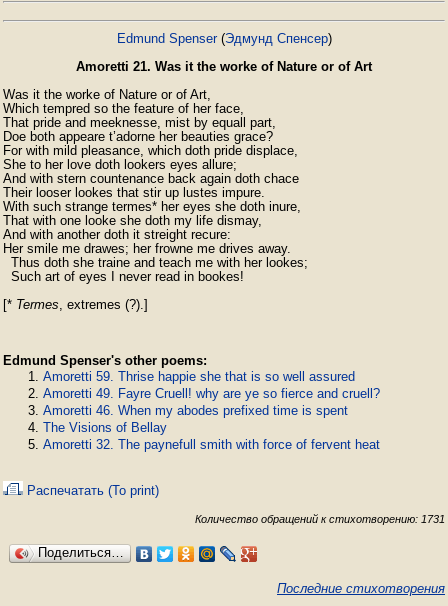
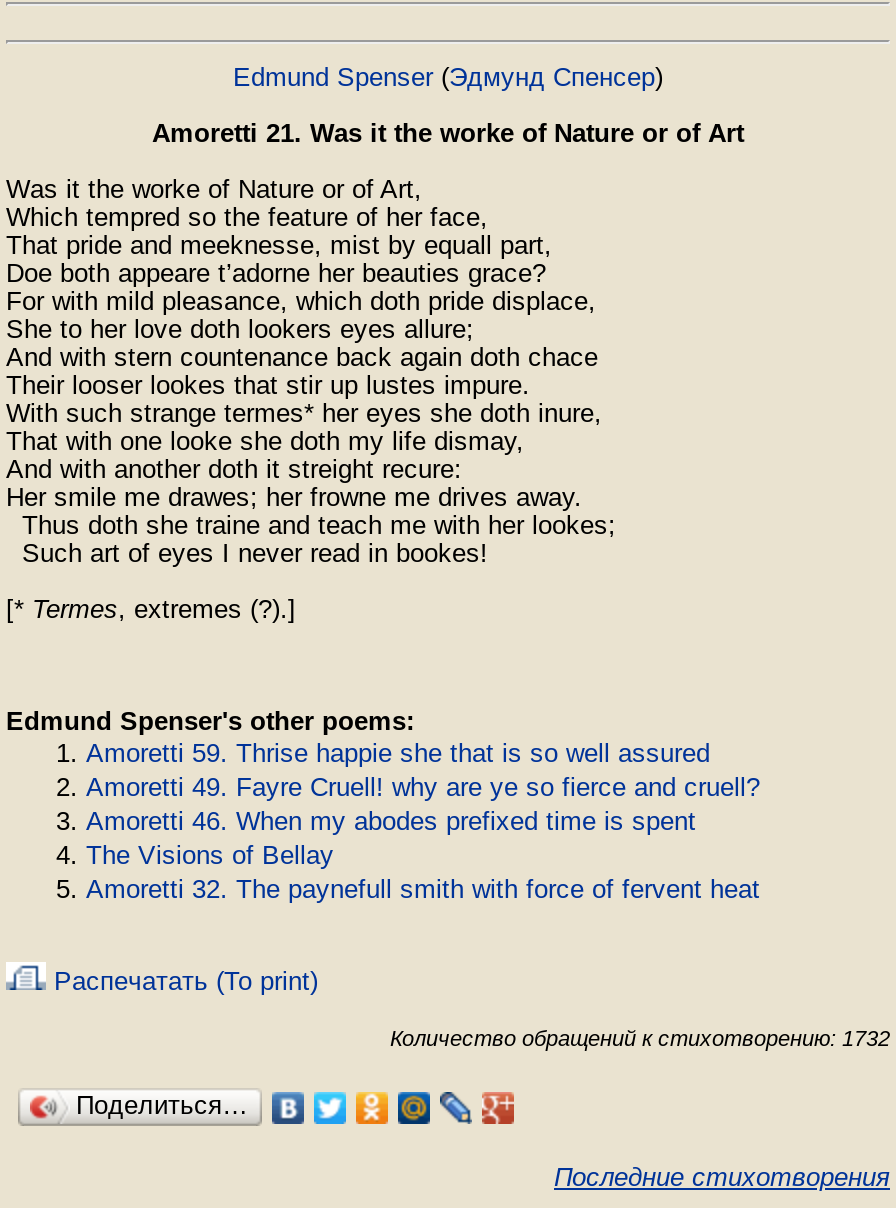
[195,513,445,525] Количество обращений к стихотворению: 1731 -> [390,1026,890,1050] Количество обращений к стихотворению: 1732

